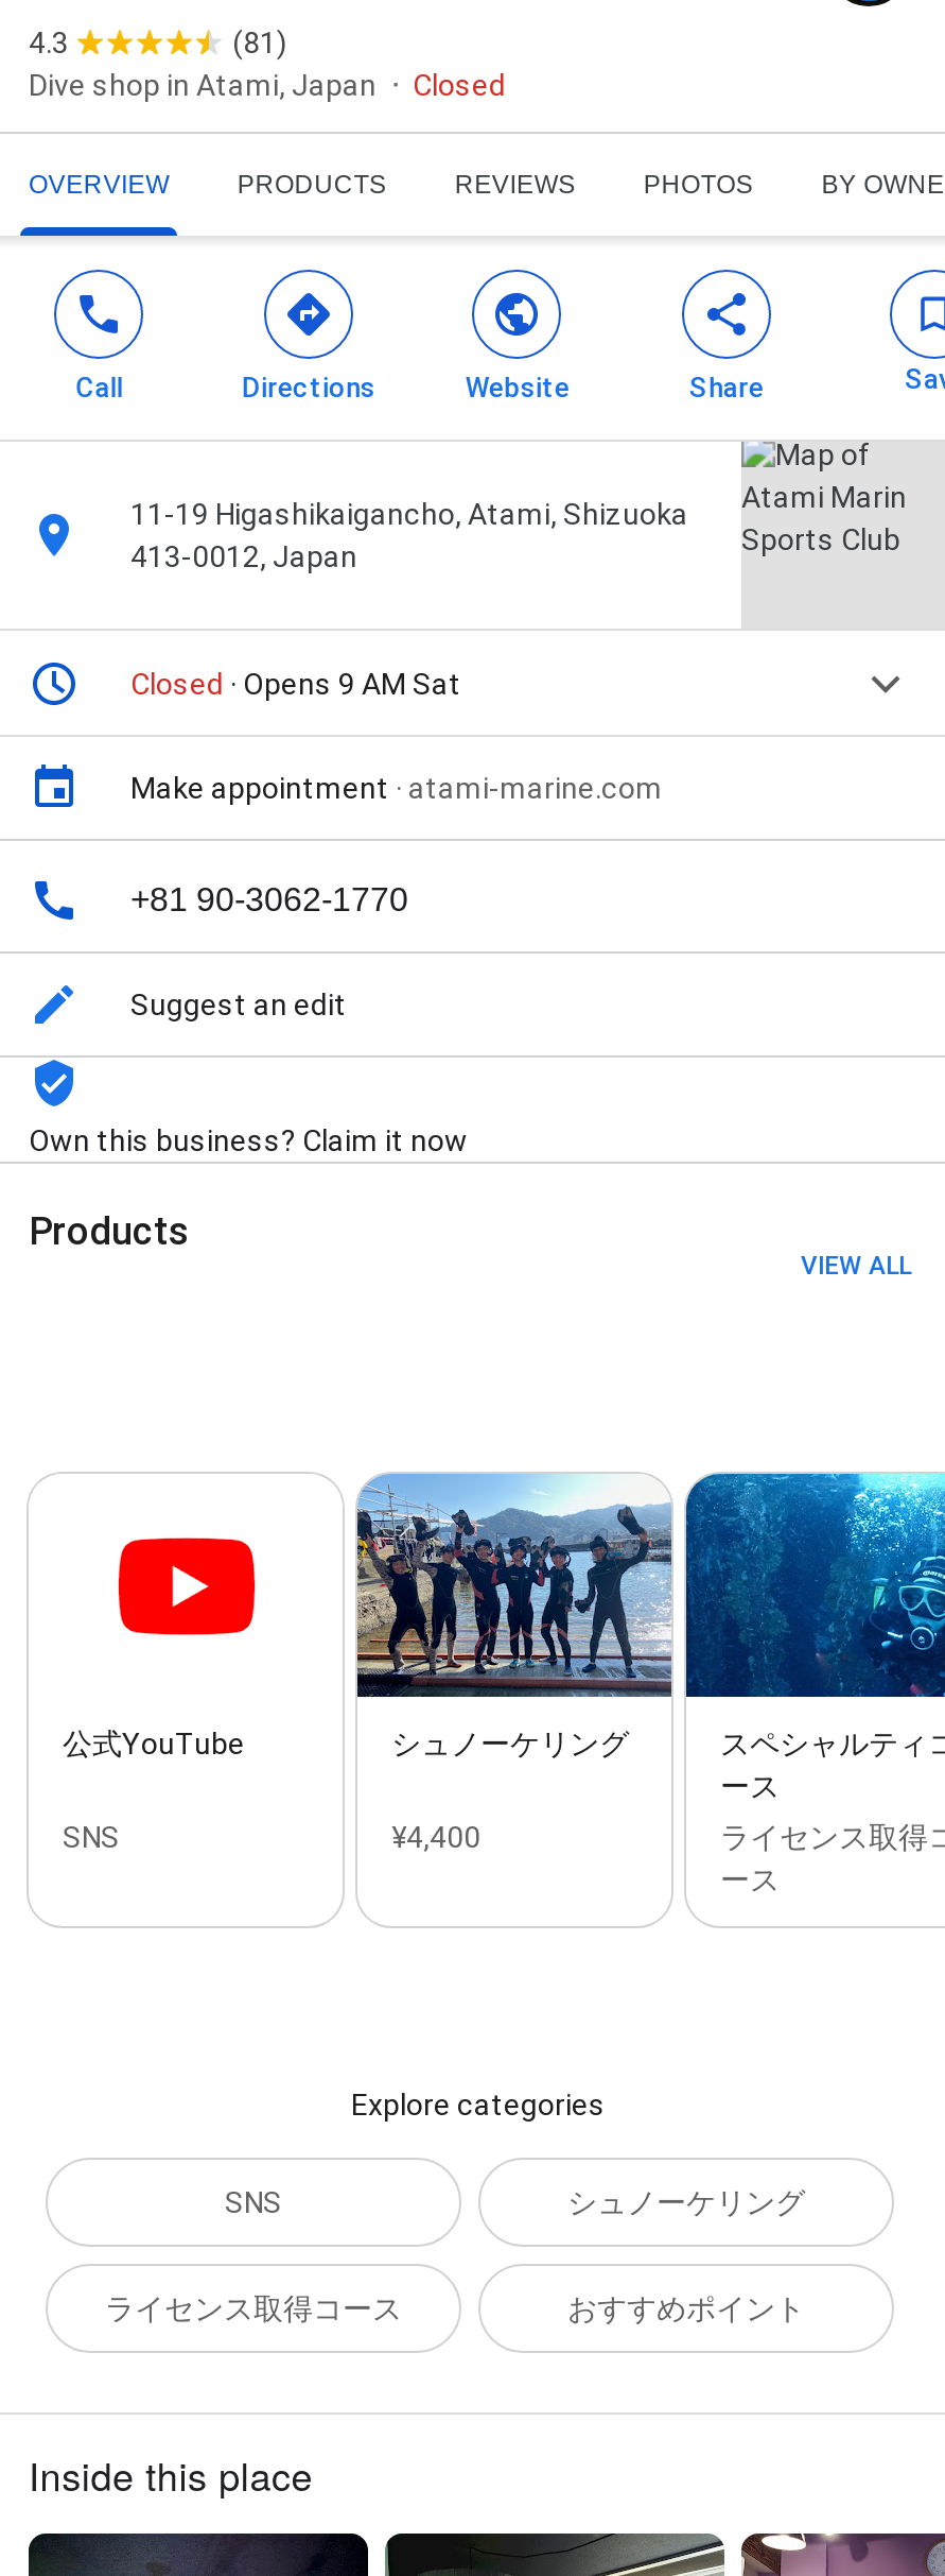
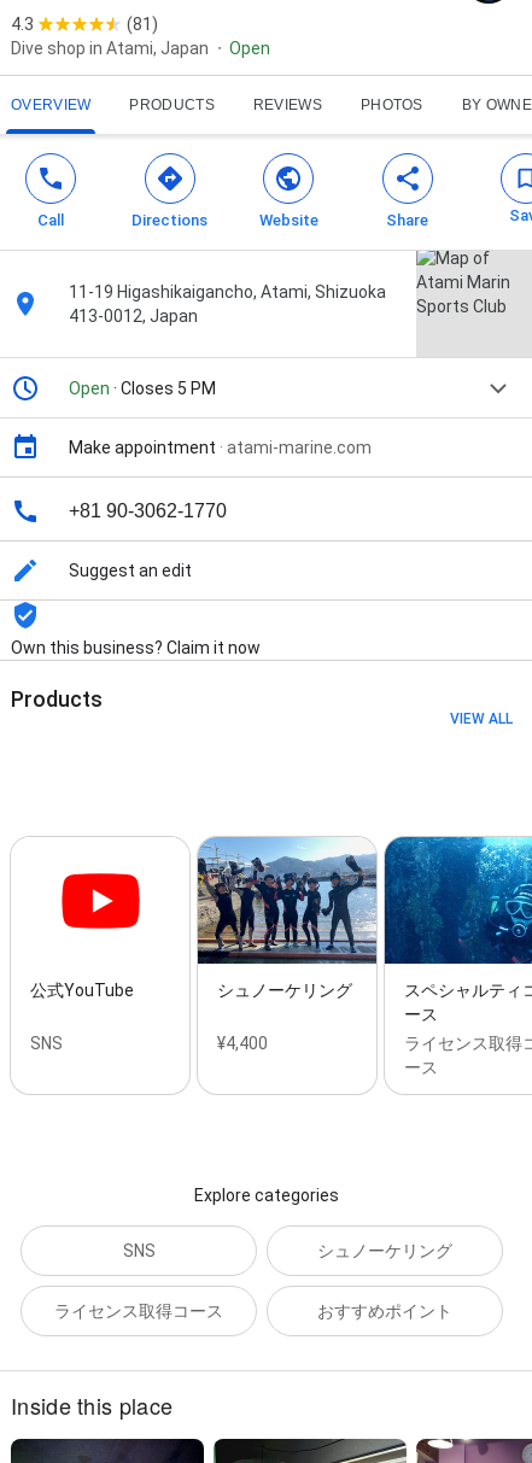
[413,68,506,102] Closed -> [229,39,270,58] Open
[130,667,461,701] Closed · Opens 9 AM Sat -> [69,379,216,398] Open · Closes 5 PM

